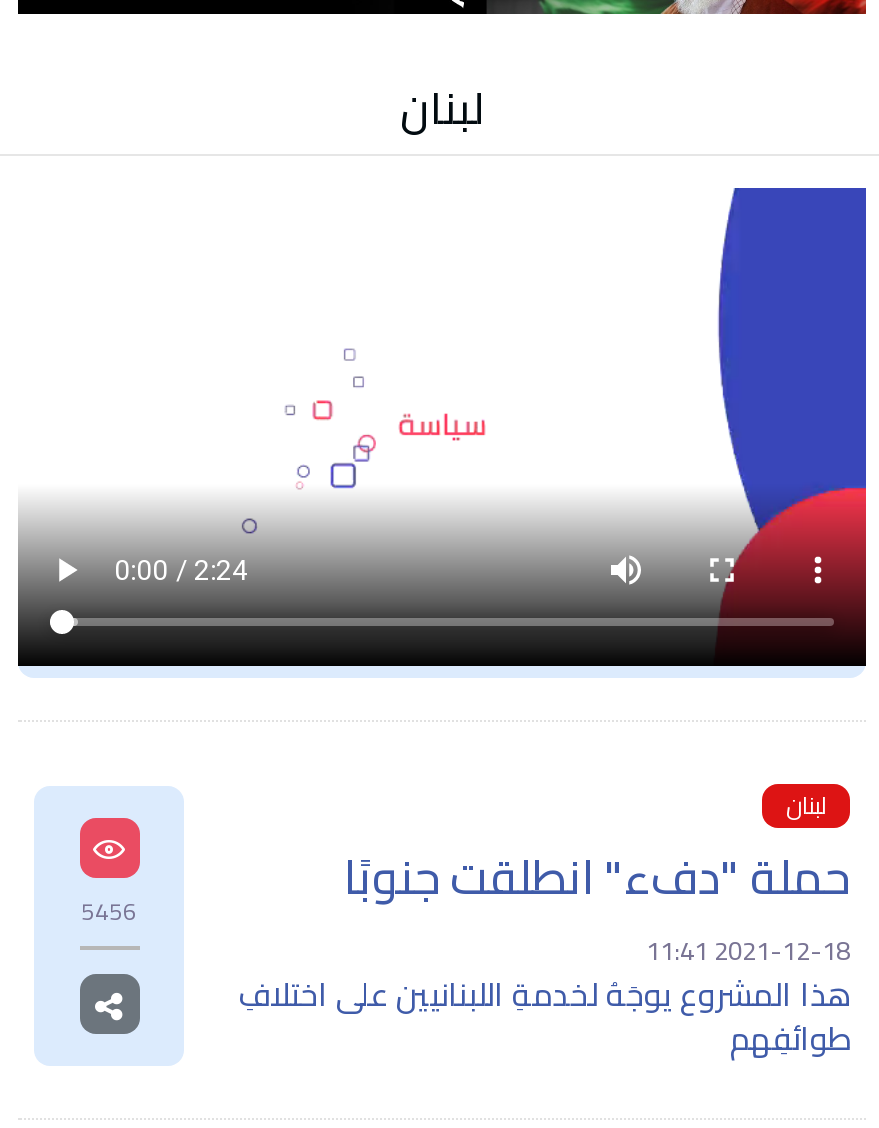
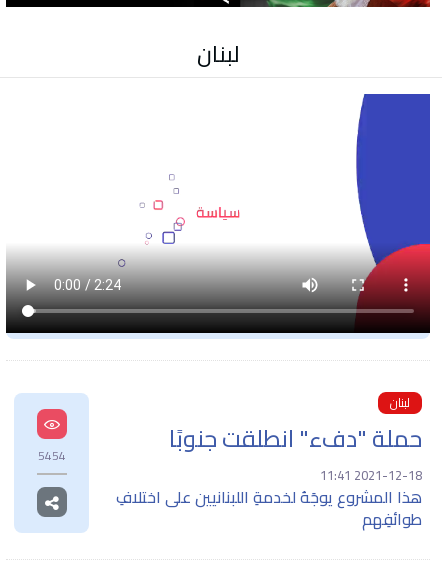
[81,889,137,935] 5456 -> [37,444,65,467] 5454

